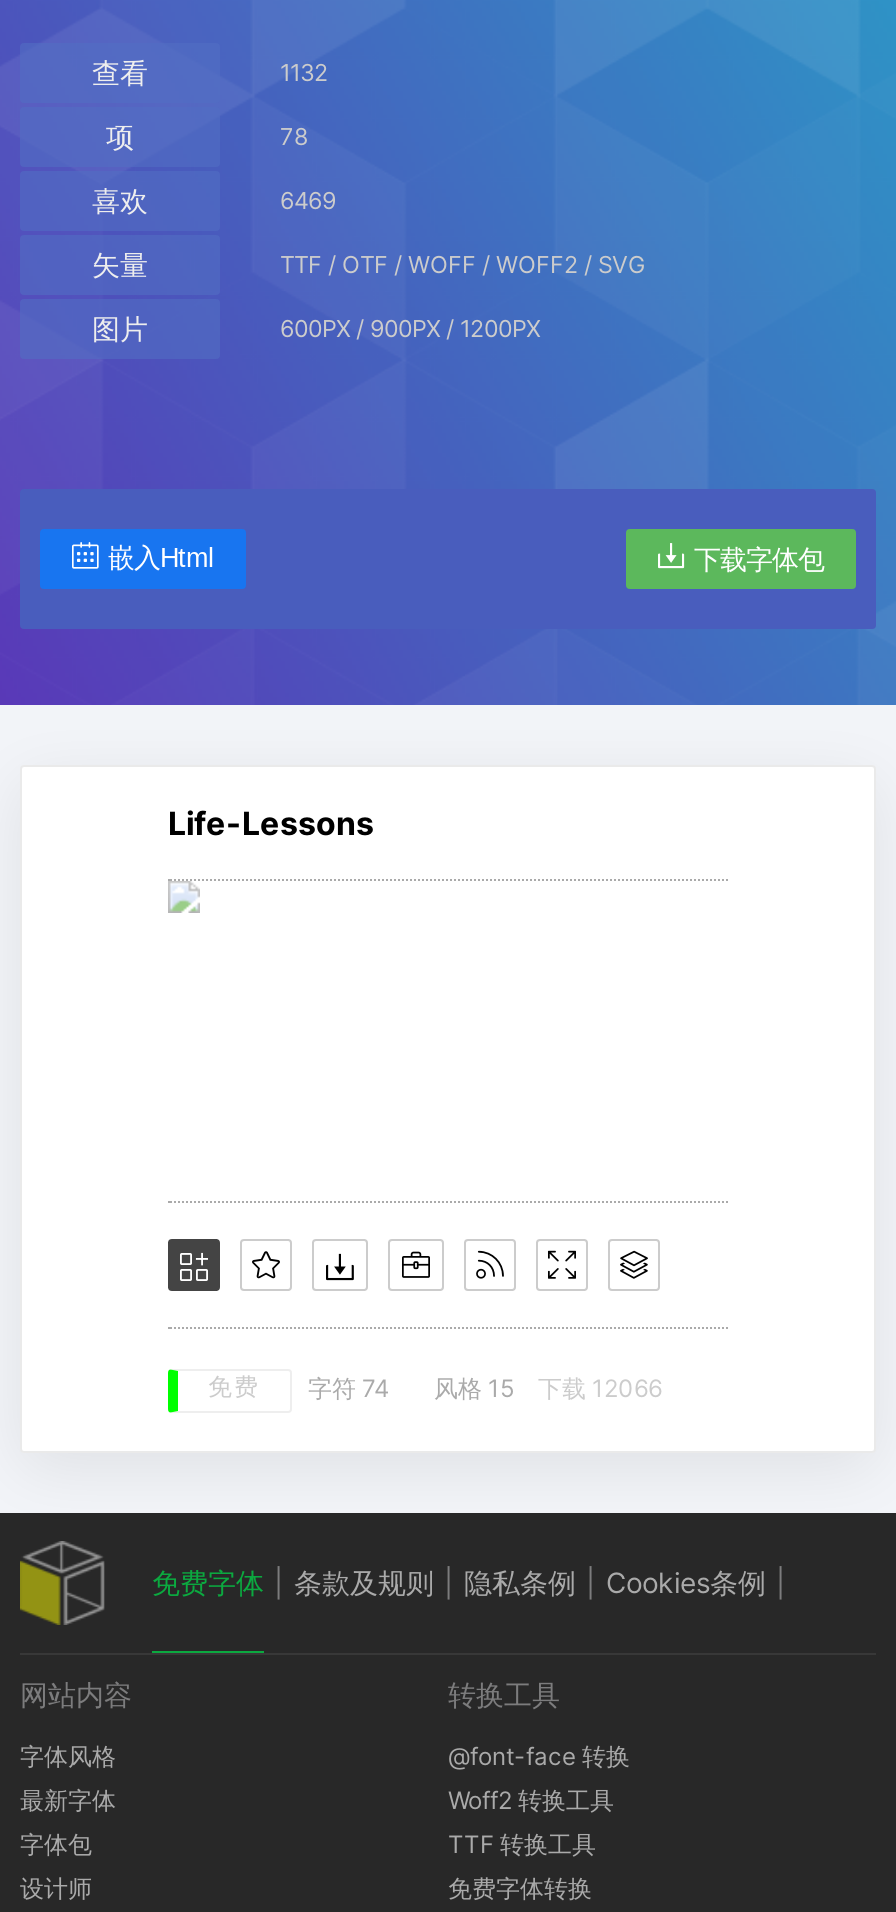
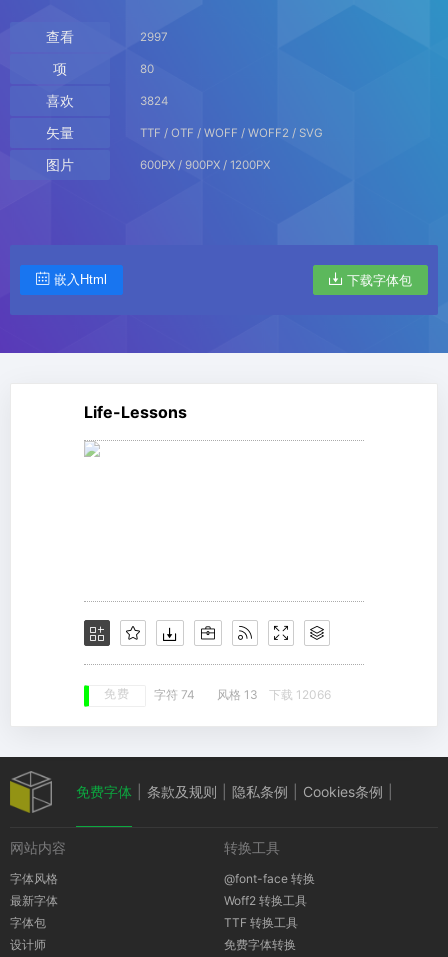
[280,59,328,87] 1132 -> [140,30,168,44] 2997
[280,123,308,151] 78 -> [140,62,154,76] 80
[280,187,336,215] 6469 -> [140,94,168,108] 3824
[208,1373,662,1407] 免费 字符 74 风格 15 下载 12066 -> [104,687,331,704] 免费 字符 74 风格 13 下载 12066

